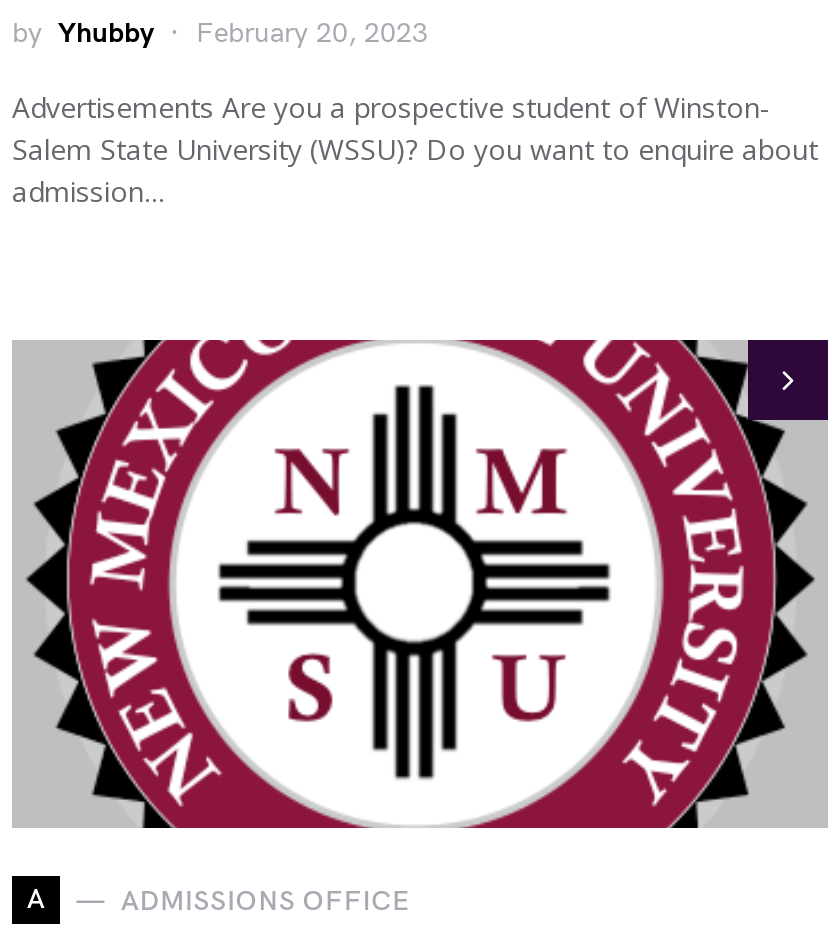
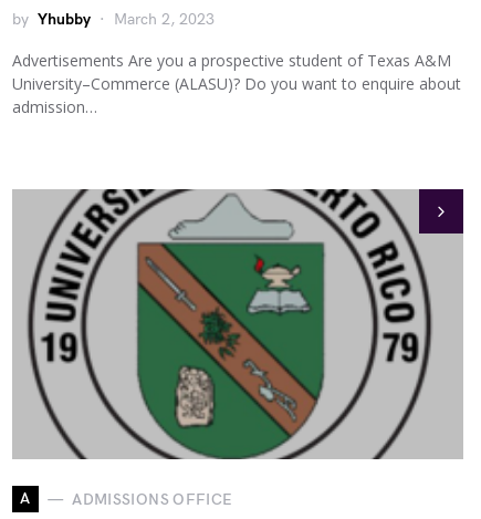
[196,16,428,50] February 20, 2023 -> [114,10,215,29] March 2, 2023
[12,88,818,168] Advertisements Are you a prospective student of Winston- | Salem State University (WSSU)? Do you want to enquire about -> [12,50,461,94] Advertisements Are you a prospective student of Texas A&M | University–Commerce (ALASU)? Do you want to enquire about
[26,338,816,830] [image] -> [21,188,456,460] [image]

